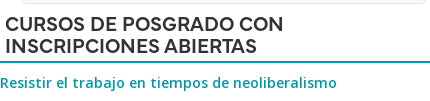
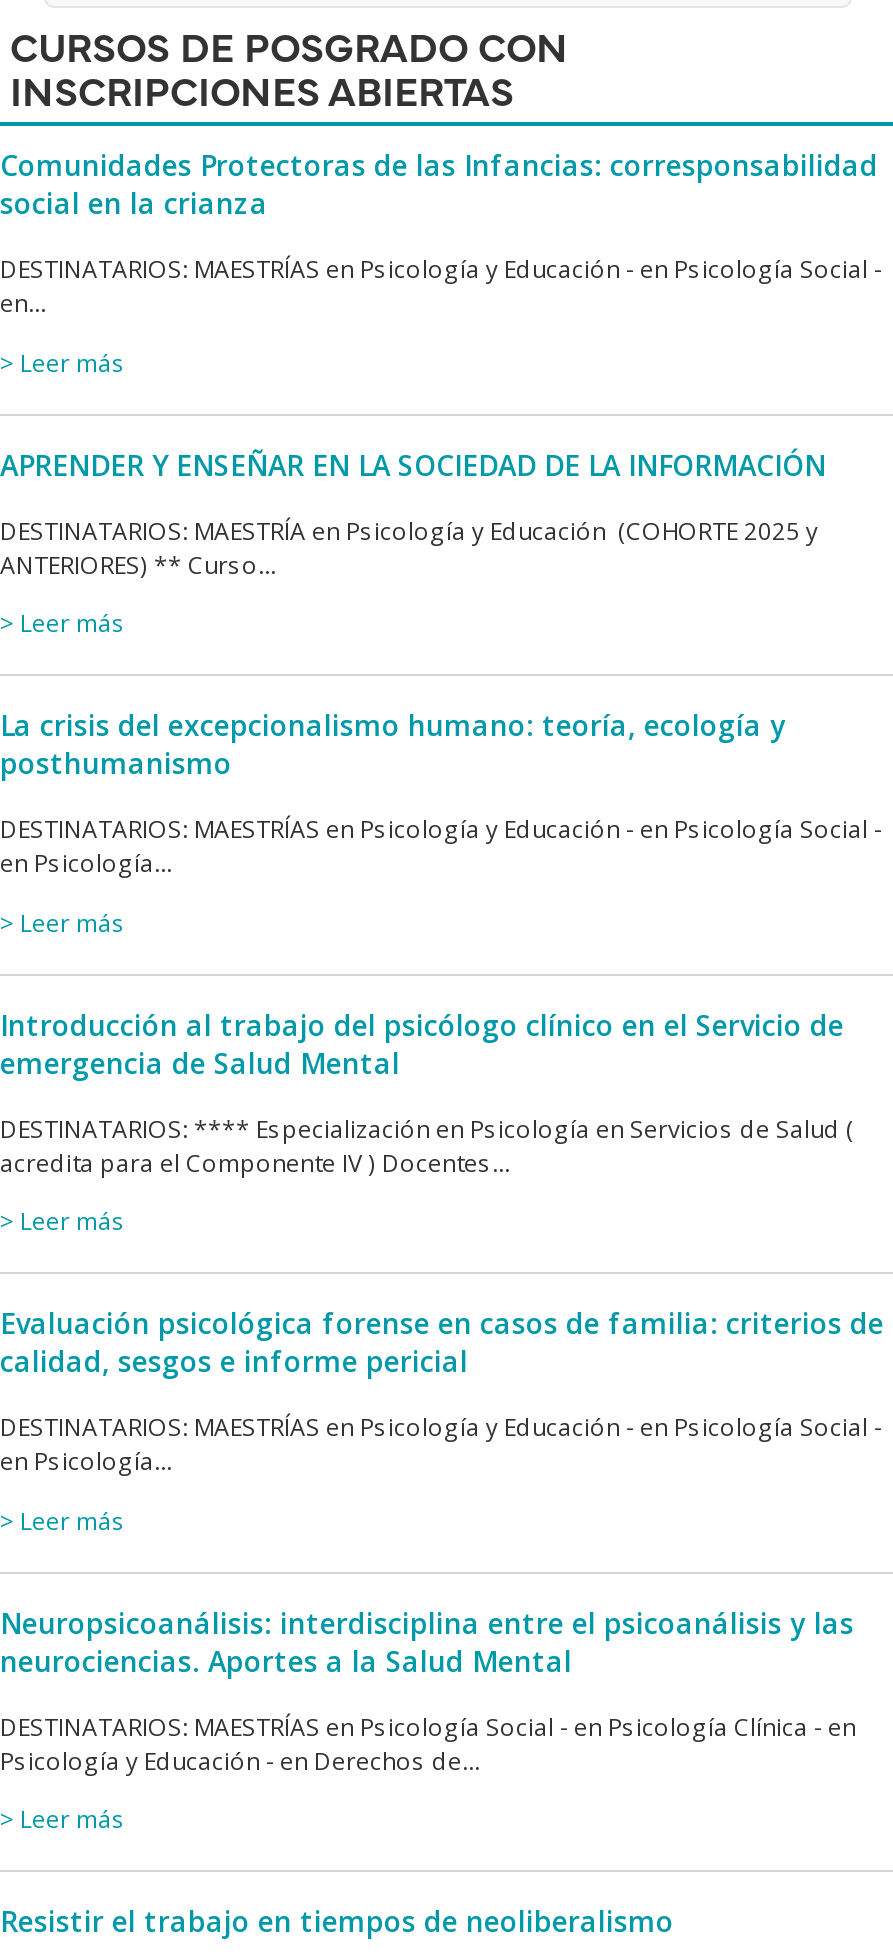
none -> [0,146,884,1836] Comunidades Protectoras de las Infancias: corresponsabilidad | social en la crianza | DESTINATARIOS: MAESTRÍAS en Psicología y Educación - en Psicología Social - | en... | > Leer más | APRENDER Y ENSEÑAR EN LA SOCIEDAD DE LA INFORMACIÓN | DESTINATARIOS: MAESTRÍA en Psicología y Educación (COHORTE 2025 y | ANTERIORES) ** Curso... | > Leer más | La crisis del excepcionalismo humano: teoría, ecología y | posthumanismo | DESTINATARIOS: MAESTRÍAS en Psicología y Educación - en Psicología Social - | en Psicología... | > Leer más | Introducción al trabajo del psicólogo clínico en el Servicio de | emergencia de Salud Mental | DESTINATARIOS: **** Especialización en Psicología en Servicios de Salud ( | acredita para el Componente IV ) Docentes... | > Leer más | Evaluación psicológica forense en casos de familia: criterios de | calidad, sesgos e informe pericial | DESTINATARIOS: MAESTRÍAS en Psicología y Educación - en Psicología Social - | en Psicología... | > Leer más | Neuropsicoanálisis: interdisciplina entre el psicoanálisis y las | neurociencias. Aportes a la Salud Mental | DESTINATARIOS: MAESTRÍAS en Psicología Social - en Psicología Clínica - en | Psicología y Educación - en Derechos de... | > Leer más

